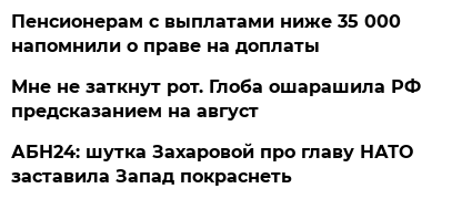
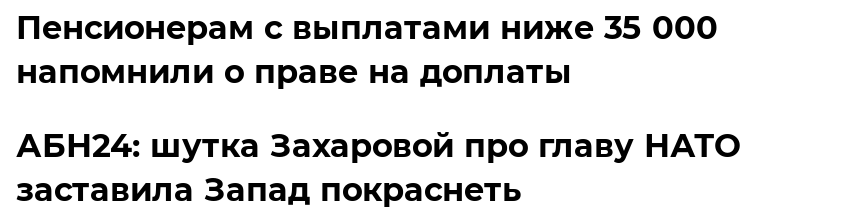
[12,76,421,122] Мне не заткнут рот. Глоба ошарашила РФ | предсказанием на август -> none

